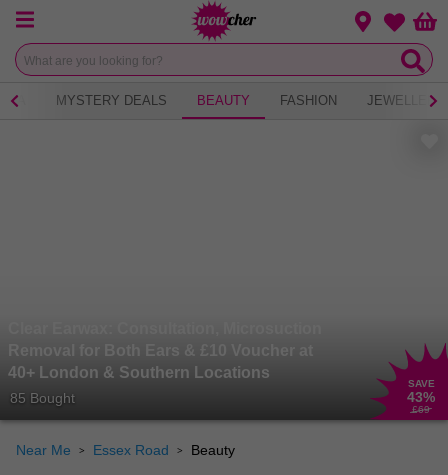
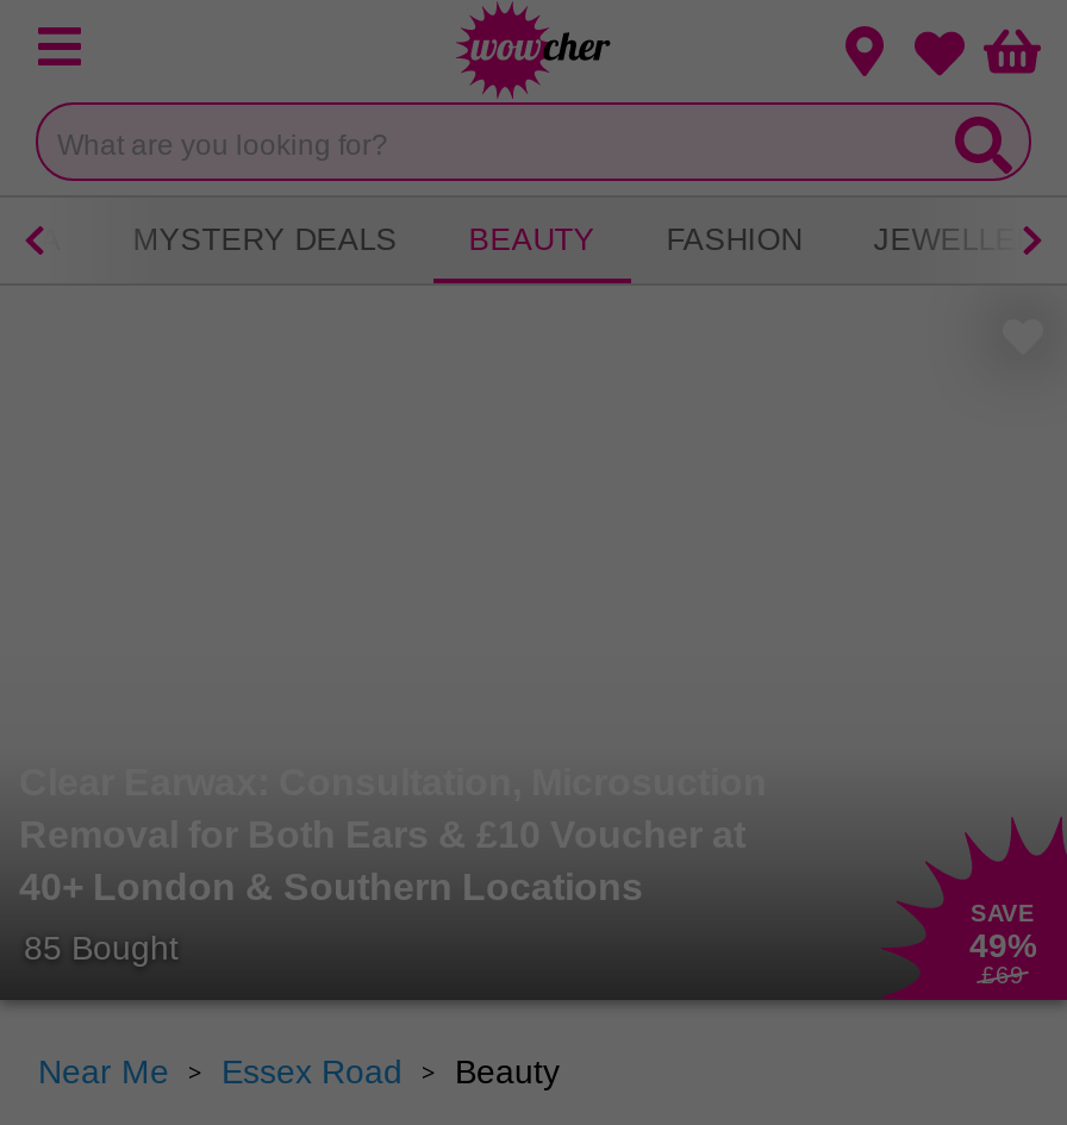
[407,389,435,405] 43% -> [969,925,1036,964] 49%

